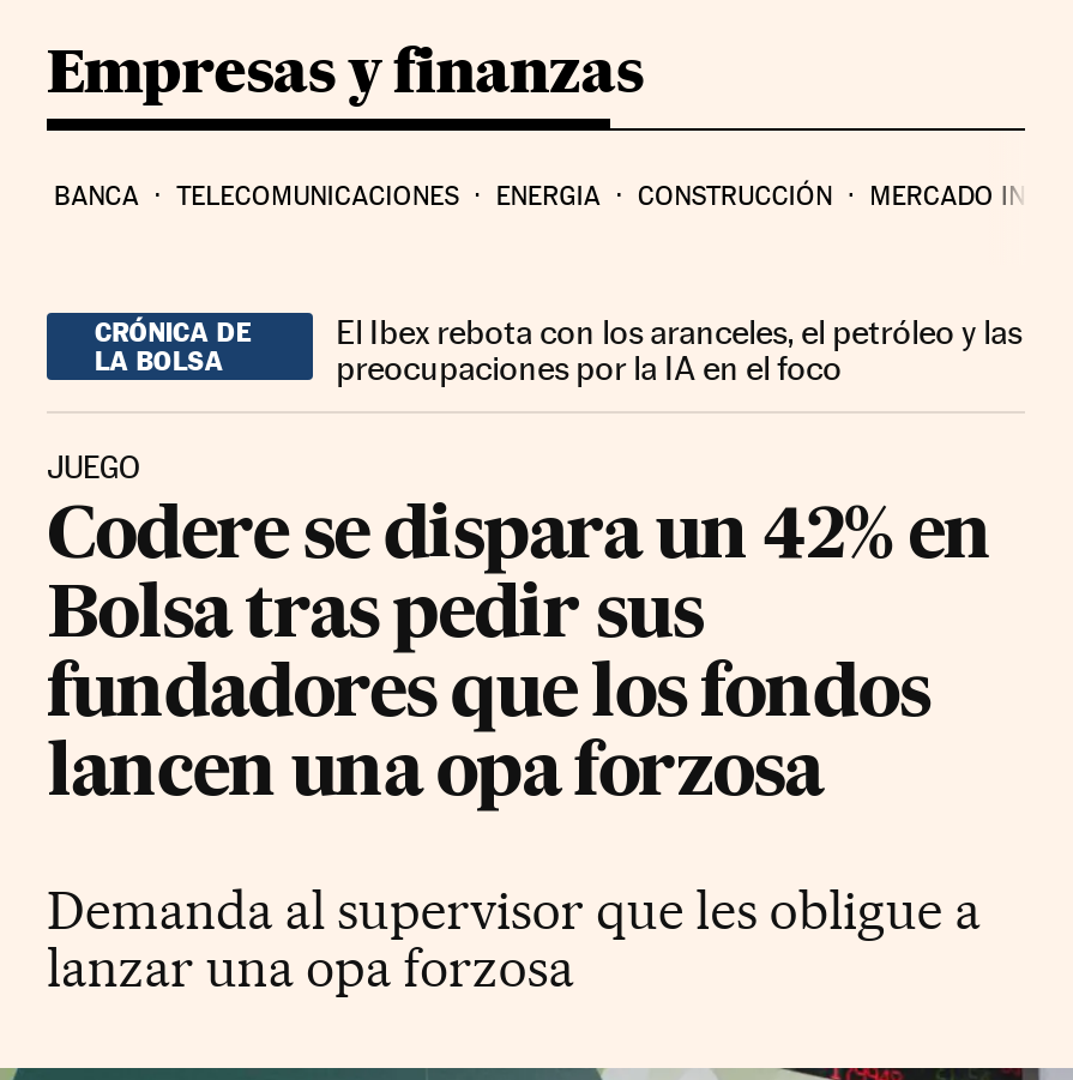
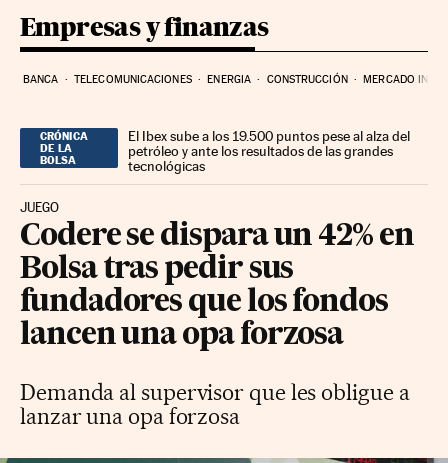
[336,312,1022,386] El Ibex rebota con los aranceles, el petróleo y las | preocupaciones por la IA en el foco -> [128,128,410,174] El Ibex sube a los 19.500 puntos pese al alza del | petróleo y ante los resultados de las grandes | tecnológicas

